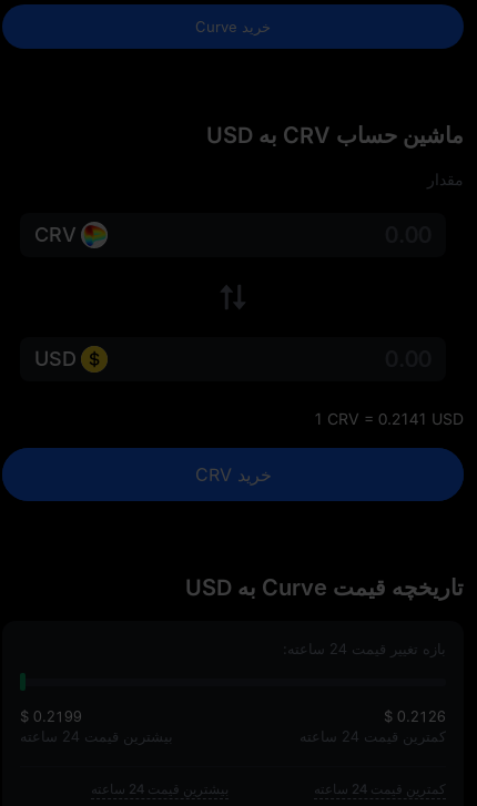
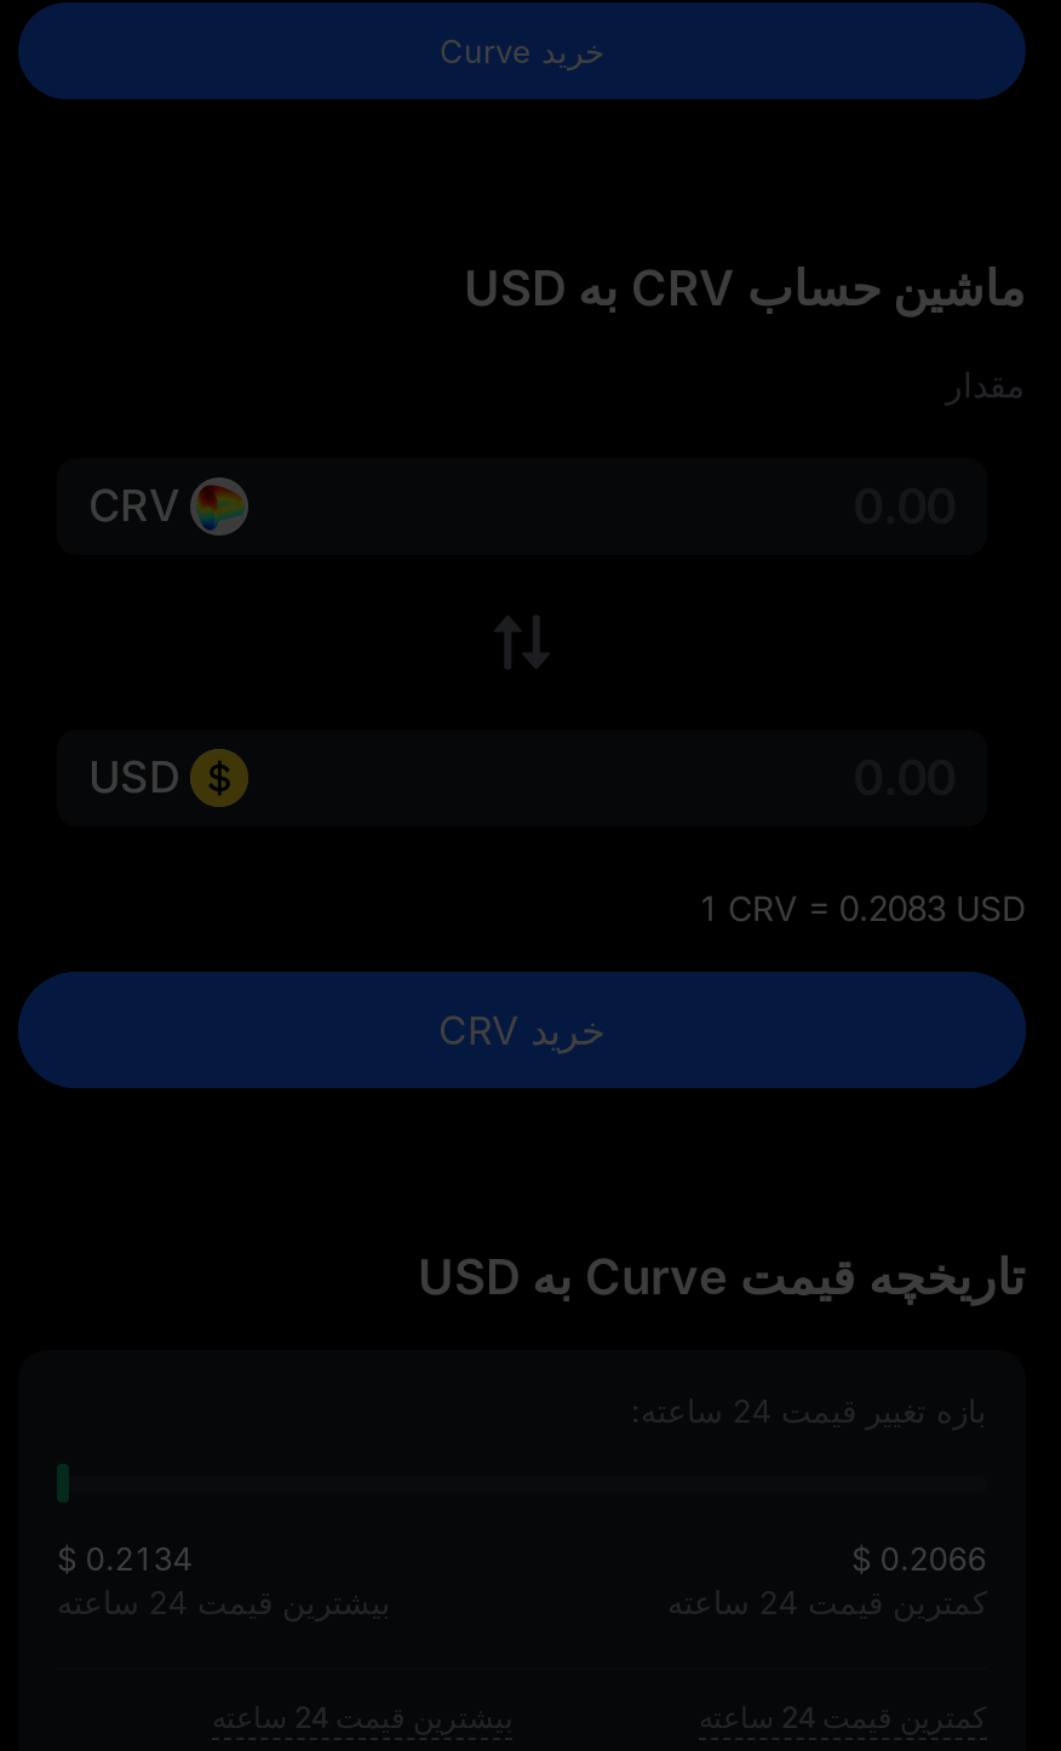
[314,409,464,428] 1 CRV = 0.2141 USD -> [699,887,1026,928] 1 CRV = 0.2083 USD
[20,707,82,725] $ 0.2199 -> [57,1539,193,1577] $ 0.2134
[384,707,446,725] $ 0.2126 -> [851,1539,987,1577] $ 0.2066

